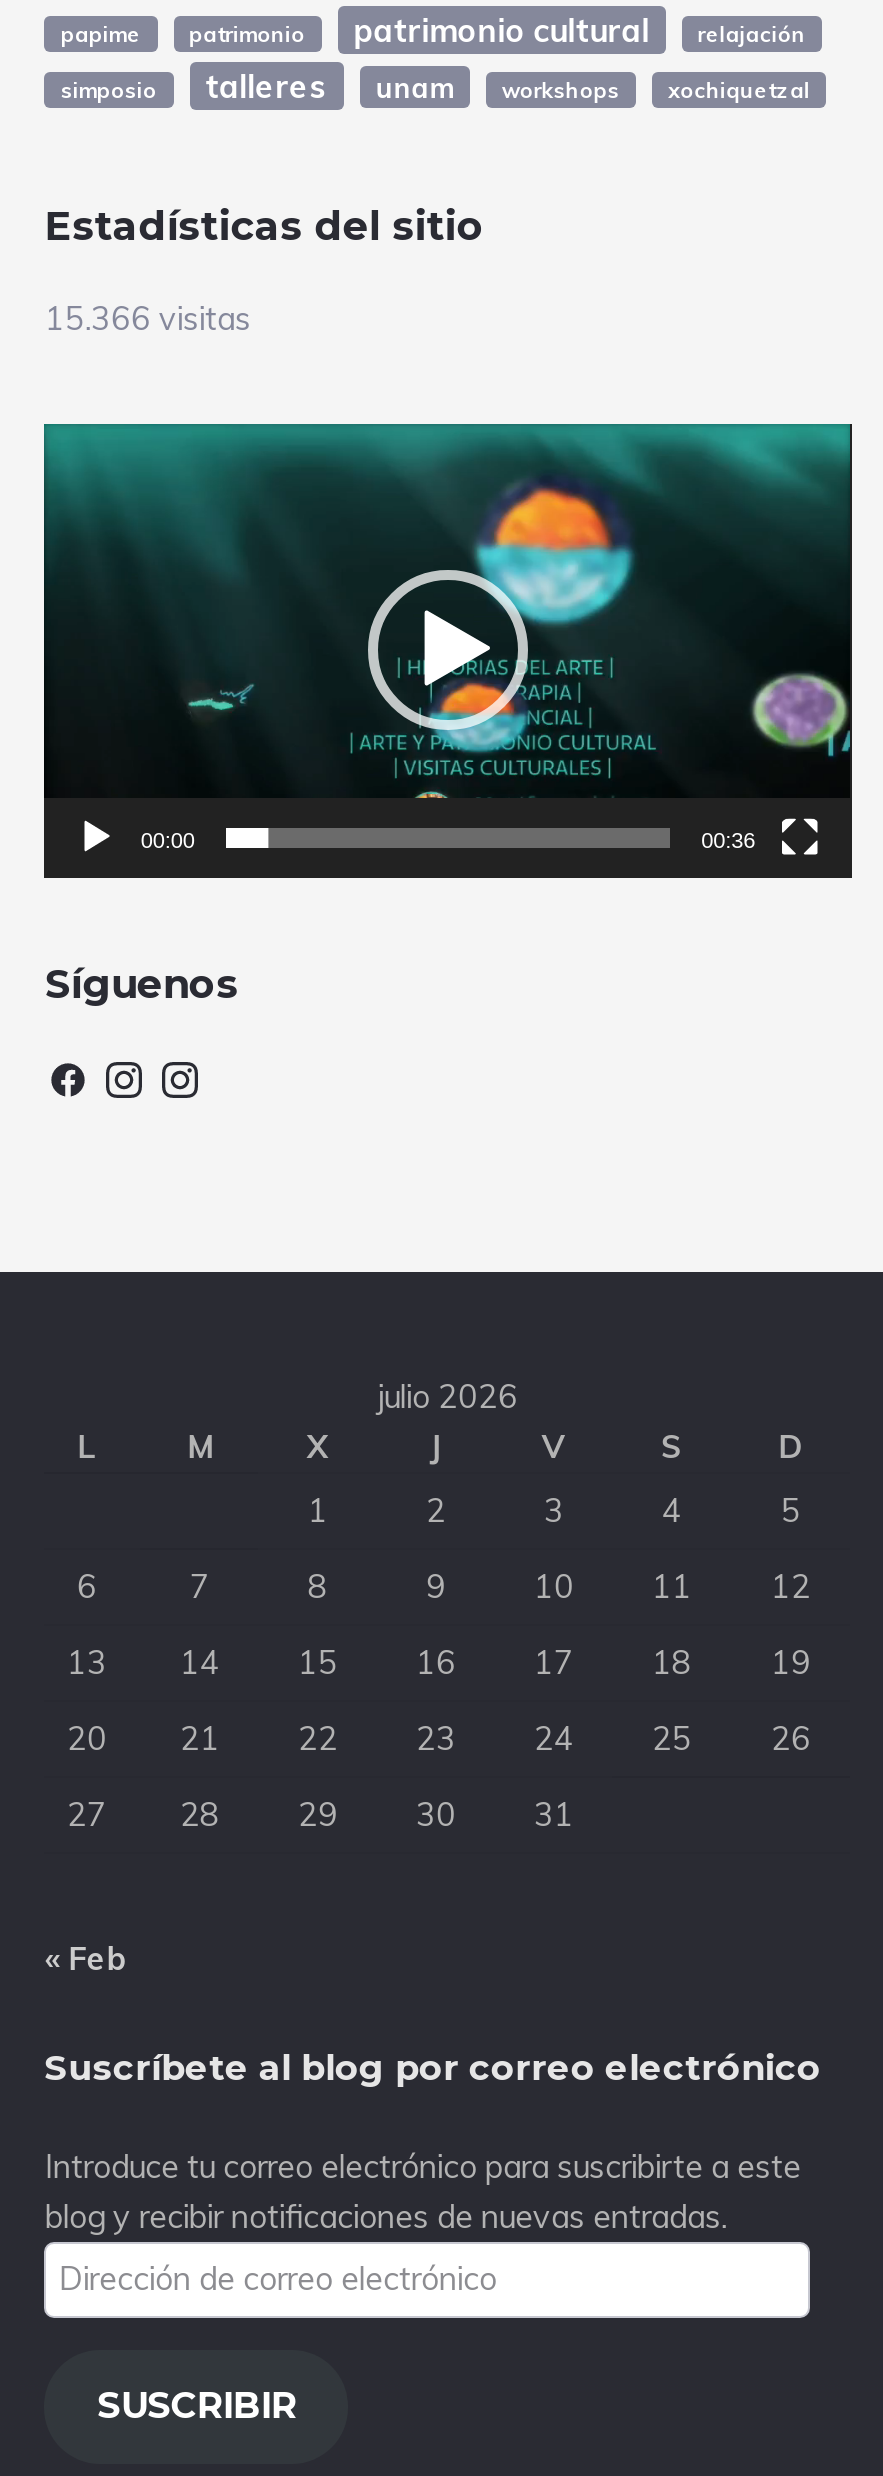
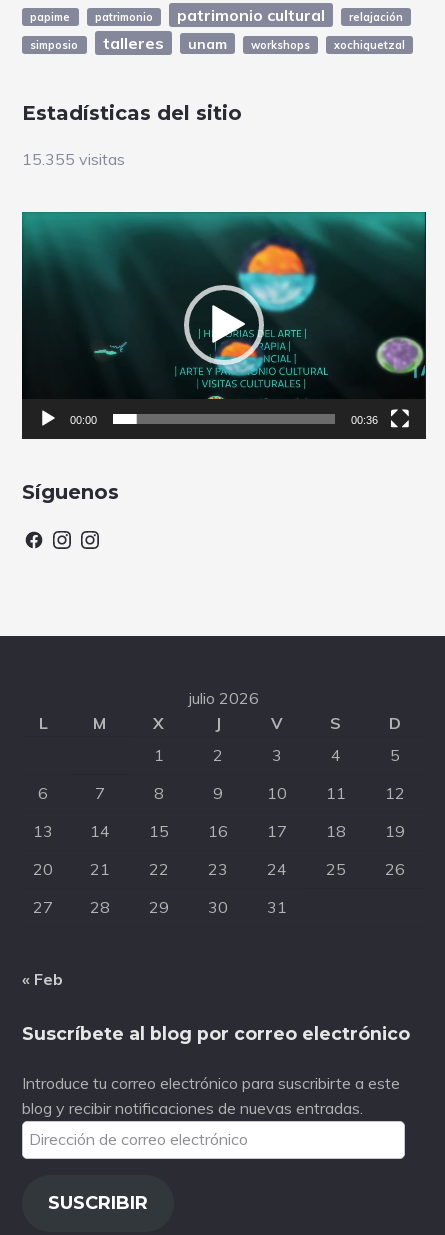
[45,297,251,337] 15.366 visitas -> [22,149,125,169] 15.355 visitas

